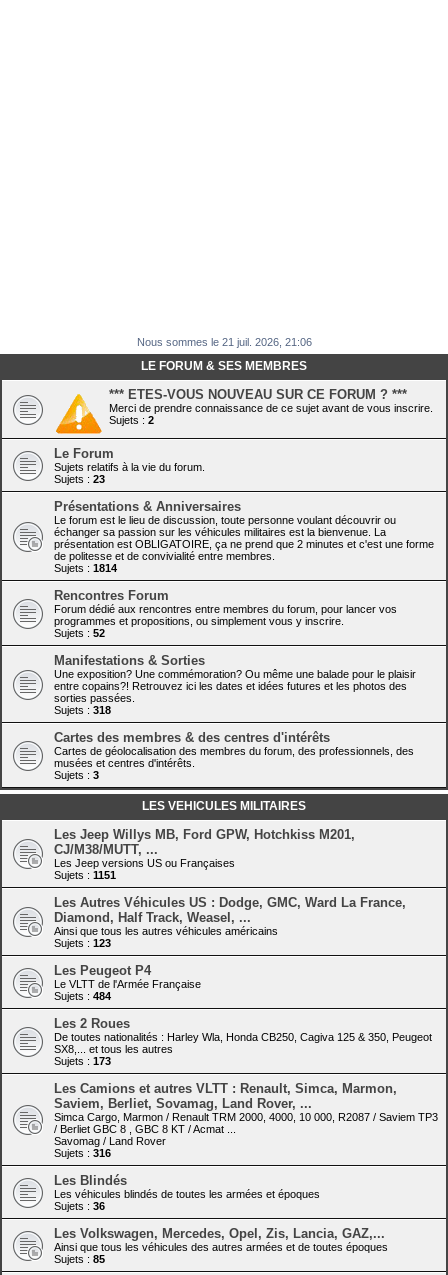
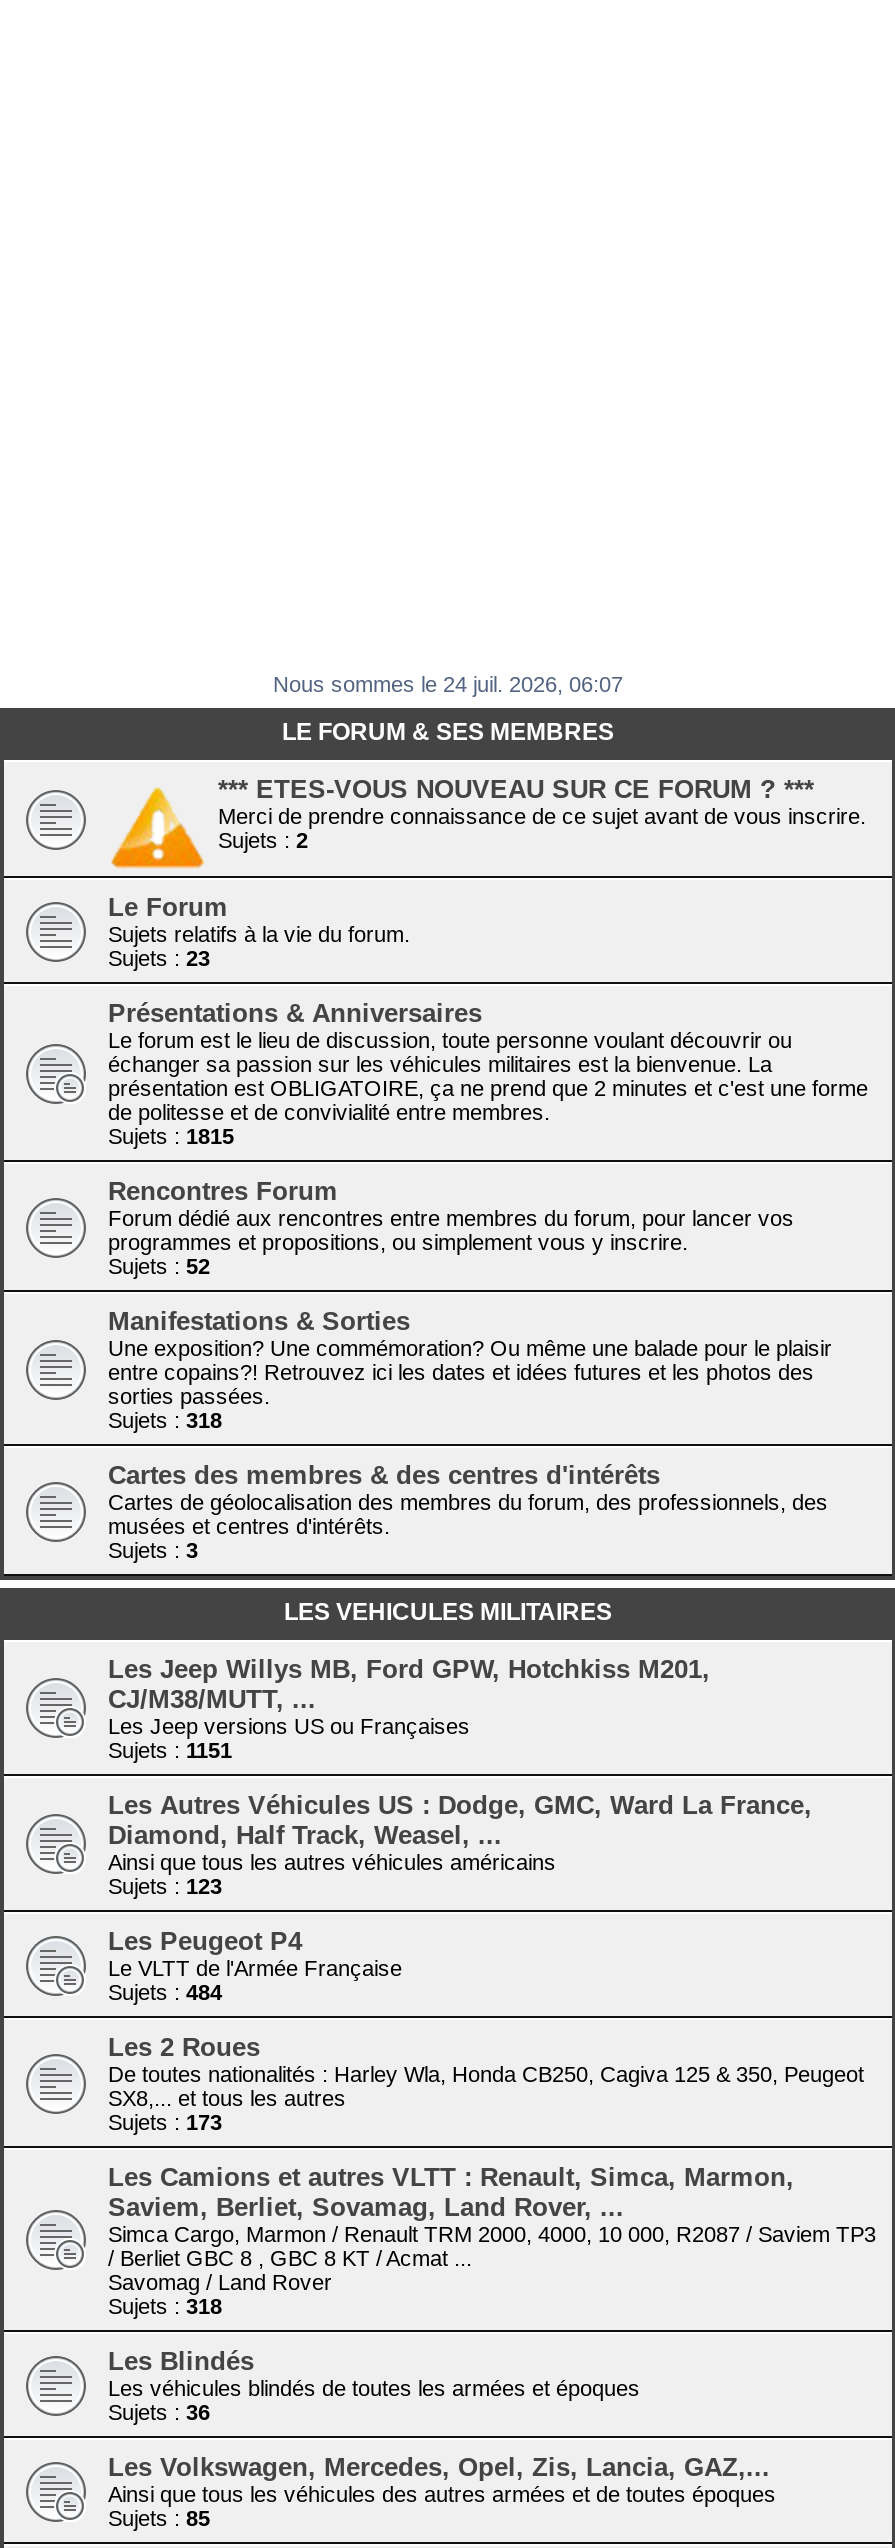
[136,336,311,348] Nous sommes le 21 juil. 2026, 21:06 -> [273,672,623,696] Nous sommes le 24 juil. 2026, 06:07
[54,562,117,574] Sujets : 1814 -> [108,1124,234,1148] Sujets : 1815
[54,1147,111,1159] Sujets : 316 -> [108,2294,222,2318] Sujets : 318

